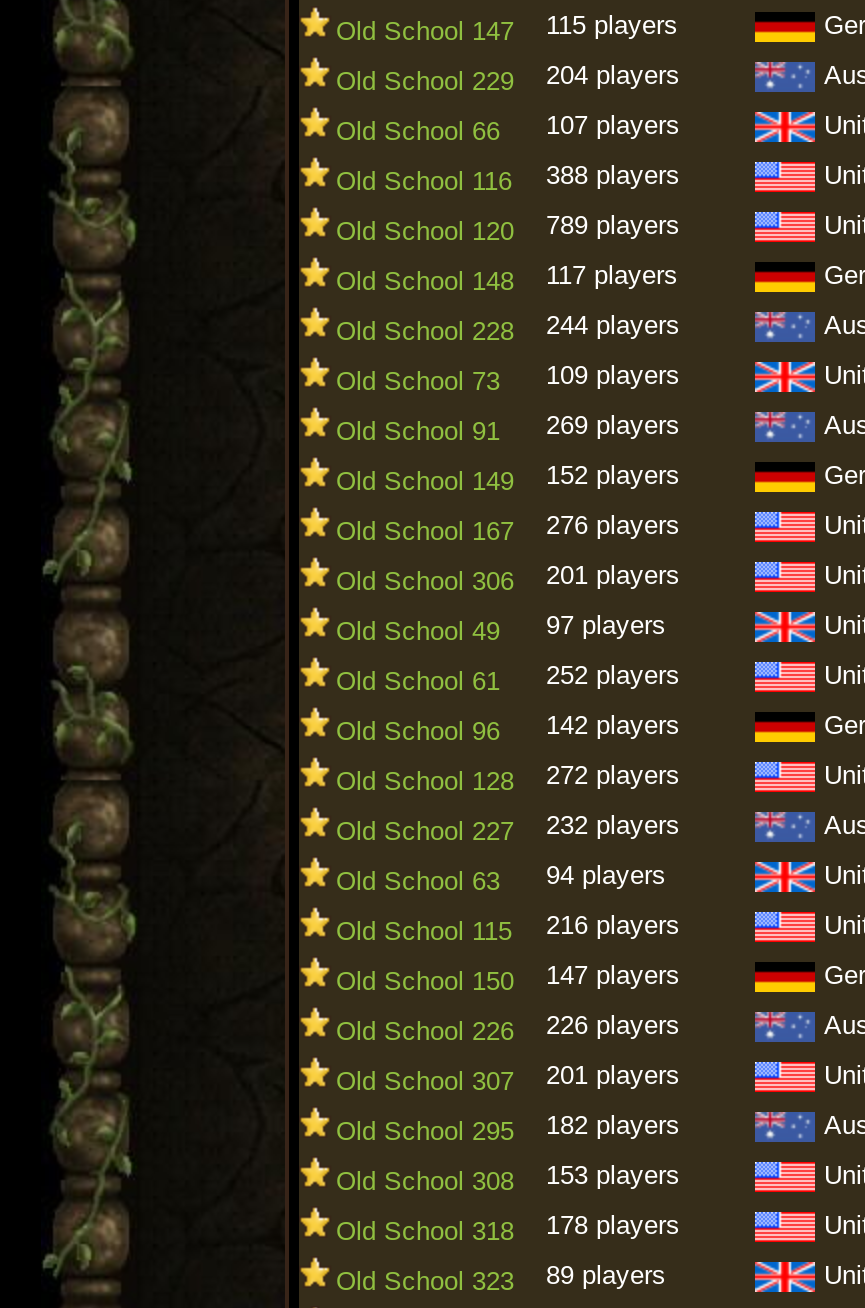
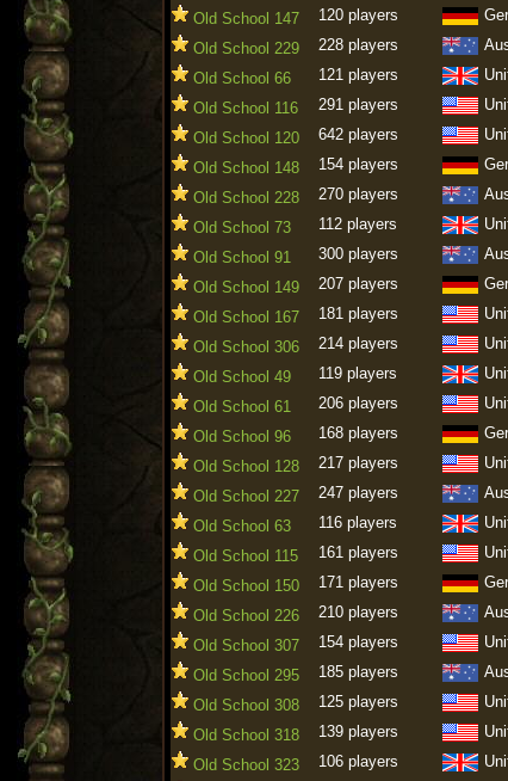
[336,10,678,46] Old School 147 115 players -> [193,6,398,27] Old School 147 120 players
[336,60,680,96] Old School 229 204 players -> [193,36,398,57] Old School 229 228 players
[336,110,680,146] Old School 66 107 players -> [193,66,398,87] Old School 66 121 players
[336,160,680,196] Old School 116 388 players -> [193,96,398,117] Old School 116 291 players
[336,210,680,246] Old School 120 789 players -> [193,125,398,147] Old School 120 642 players
[336,260,678,296] Old School 148 117 players -> [193,155,398,177] Old School 148 154 players
[336,310,680,346] Old School 228 244 players -> [193,185,398,207] Old School 228 270 players
[336,360,680,396] Old School 73 109 players -> [193,215,397,236] Old School 73 112 players
[336,410,680,446] Old School 91 269 players -> [193,245,398,266] Old School 91 300 players
[336,460,680,496] Old School 149 152 players -> [193,275,398,296] Old School 149 207 players
[336,510,680,546] Old School 167 276 players -> [193,305,398,326] Old School 167 181 players
[336,560,680,596] Old School 306 201 players -> [193,334,398,356] Old School 306 214 players
[336,610,666,646] Old School 49 97 players -> [193,364,397,386] Old School 49 119 players
[336,660,680,696] Old School 61 252 players -> [193,394,398,416] Old School 61 206 players
[336,710,680,746] Old School 96 142 players -> [193,424,398,445] Old School 96 168 players
[336,760,680,796] Old School 128 272 players -> [193,454,398,475] Old School 128 217 players
[336,810,680,846] Old School 227 232 players -> [193,484,398,505] Old School 227 247 players
[336,860,666,896] Old School 63 94 players -> [193,514,397,535] Old School 63 116 players
[336,910,680,946] Old School 115 216 players -> [193,543,398,565] Old School 115 161 players
[336,960,680,996] Old School 150 147 players -> [193,573,398,595] Old School 150 171 players
[336,1010,680,1046] Old School 226 226 players -> [193,603,398,625] Old School 226 210 players
[336,1060,680,1096] Old School 307 201 players -> [193,633,398,654] Old School 307 154 players
[336,1110,680,1146] Old School 295 182 players -> [193,663,398,684] Old School 295 185 players
[336,1160,680,1196] Old School 308 153 players -> [193,693,398,714] Old School 308 125 players
[336,1210,680,1246] Old School 318 178 players -> [193,722,398,744] Old School 318 139 players
[336,1260,666,1296] Old School 323 89 players -> [193,752,398,774] Old School 323 106 players

